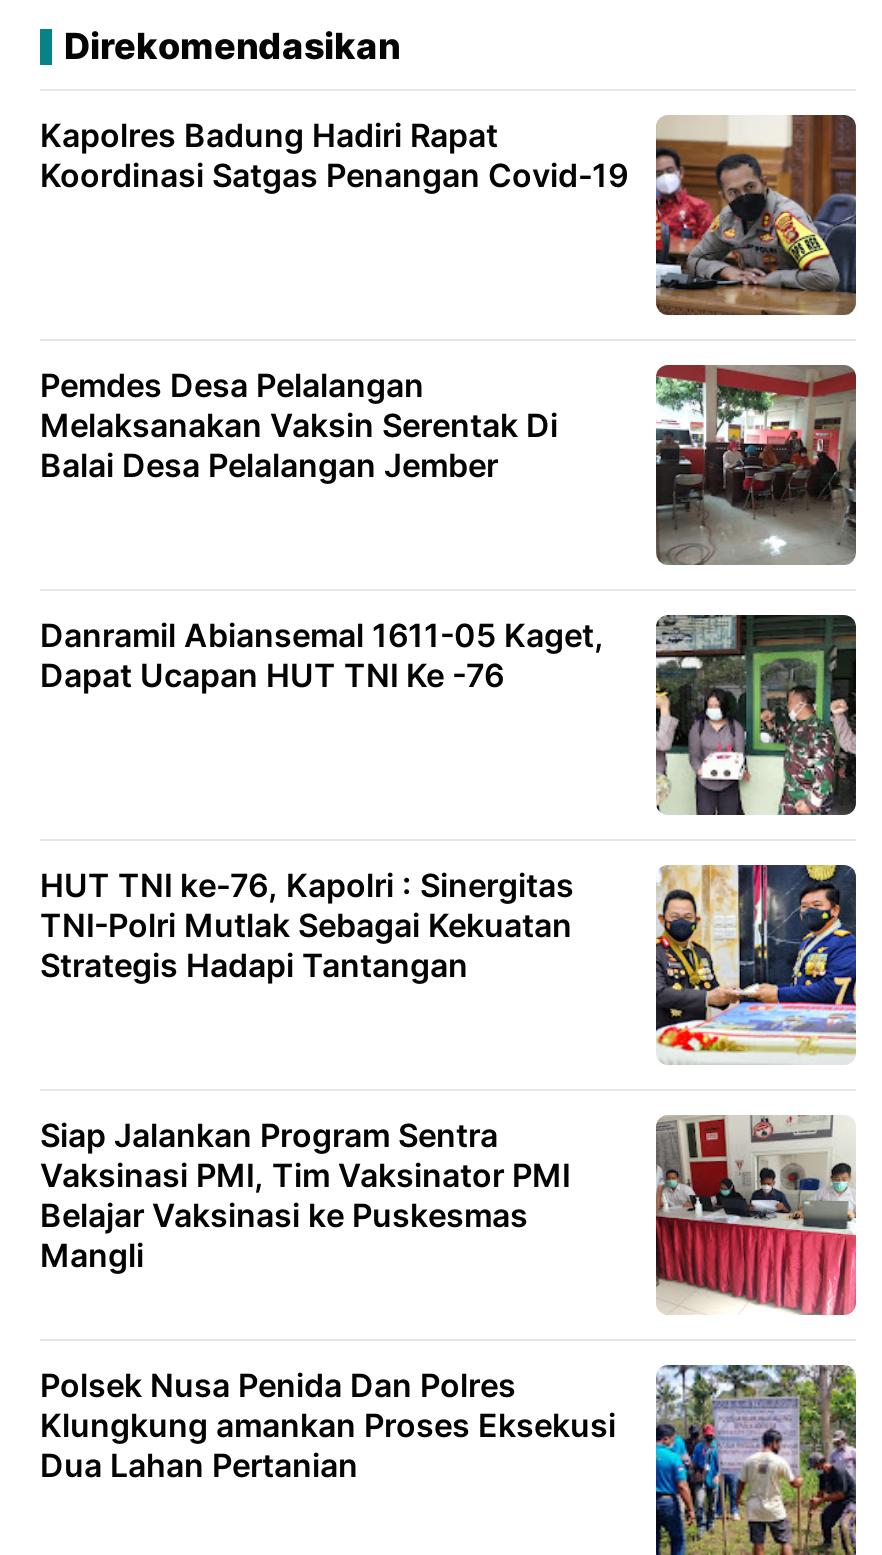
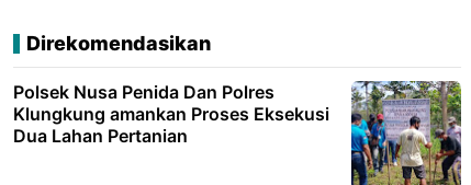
[40,115,858,317] [image] | Kapolres Badung Hadiri Rapat | Koordinasi Satgas Penangan Covid-19 -> none
[40,365,558,485] Pemdes Desa Pelalangan | Melaksanakan Vaksin Serentak Di | Balai Desa Pelalangan Jember -> none
[654,363,856,567] [image] -> none
[40,613,856,817] [image] | Danramil Abiansemal 1611-05 Kaget, | Dapat Ucapan HUT TNI Ke -76 -> none
[40,863,858,1065] [image] | HUT TNI ke-76, Kapolri : Sinergitas | TNI-Polri Mutlak Sebagai Kekuatan | Strategis Hadapi Tantangan -> none
[40,1115,570,1275] Siap Jalankan Program Sentra | Vaksinasi PMI, Tim Vaksinator PMI | Belajar Vaksinasi ke Puskesmas | Mangli -> none
[654,1113,858,1317] [image] -> none

